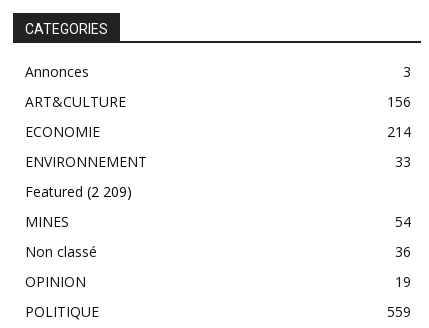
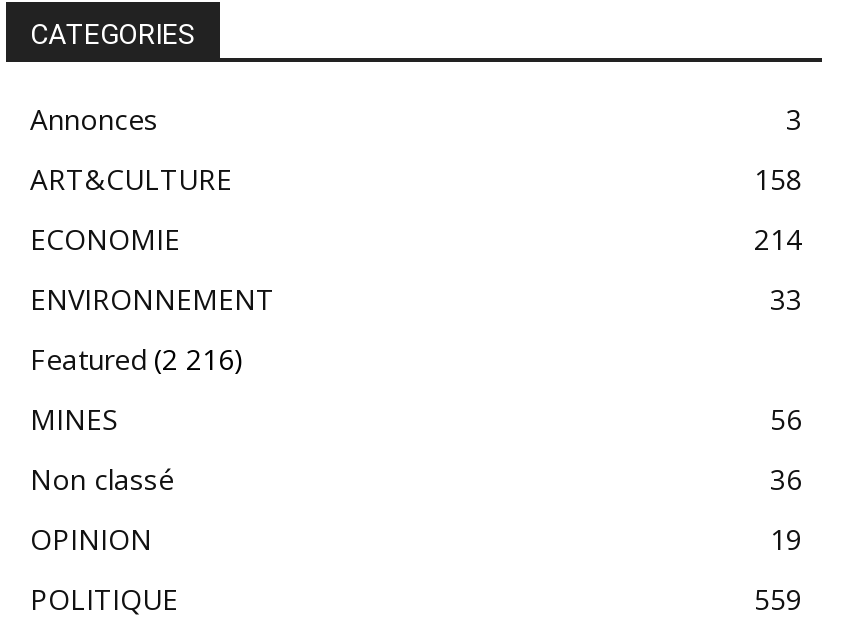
[387,92,411,111] 156 -> [754,160,802,198] 158
[25,182,132,201] Featured (2 209) -> [30,340,244,378] Featured (2 216)
[395,212,411,231] 54 -> [770,400,802,438] 56

